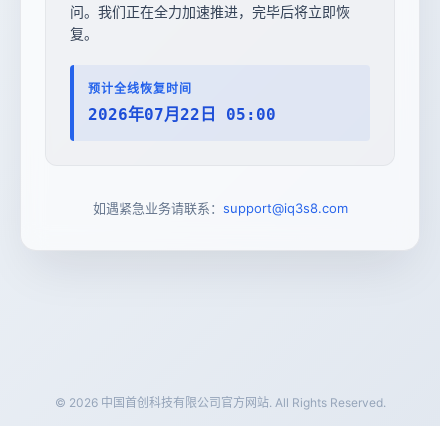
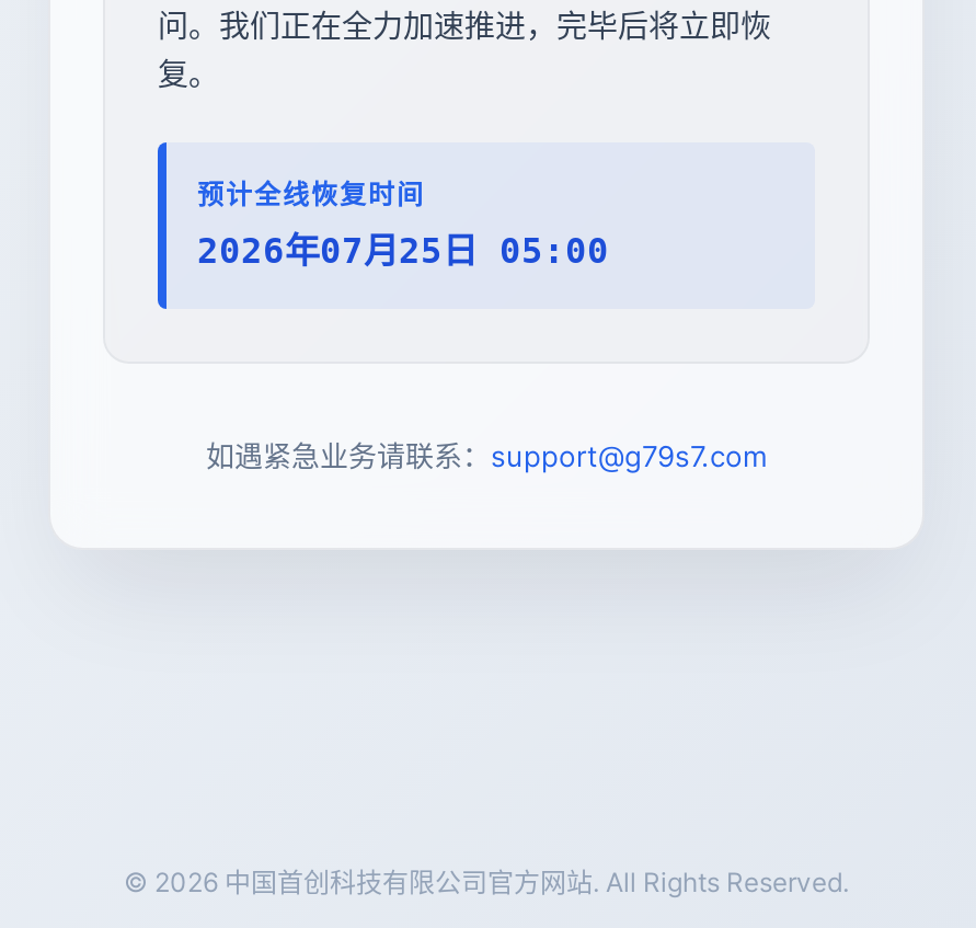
[88,105,276,124] 2026年07月22日 05:00 -> [197,230,609,272] 2026年07月25日 05:00
[92,200,347,216] 如遇紧急业务请联系：support@iq3s8.com -> [206,438,767,473] 如遇紧急业务请联系：support@g79s7.com

